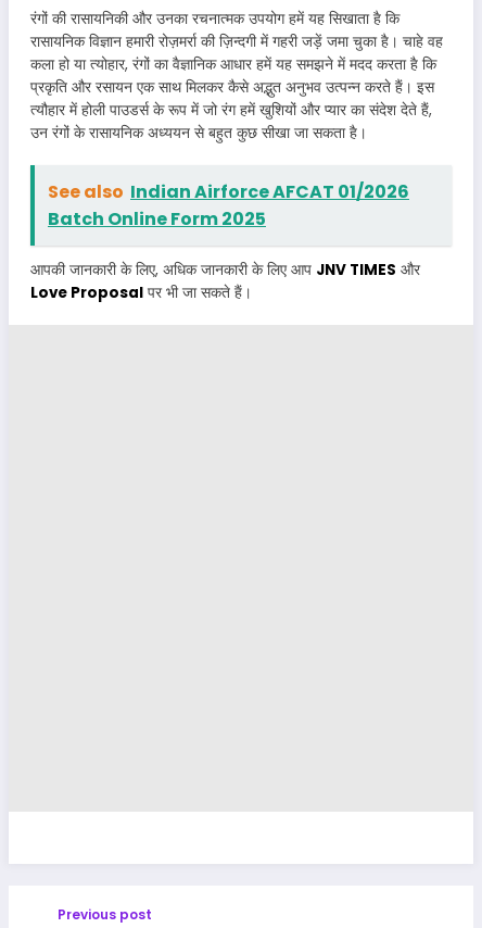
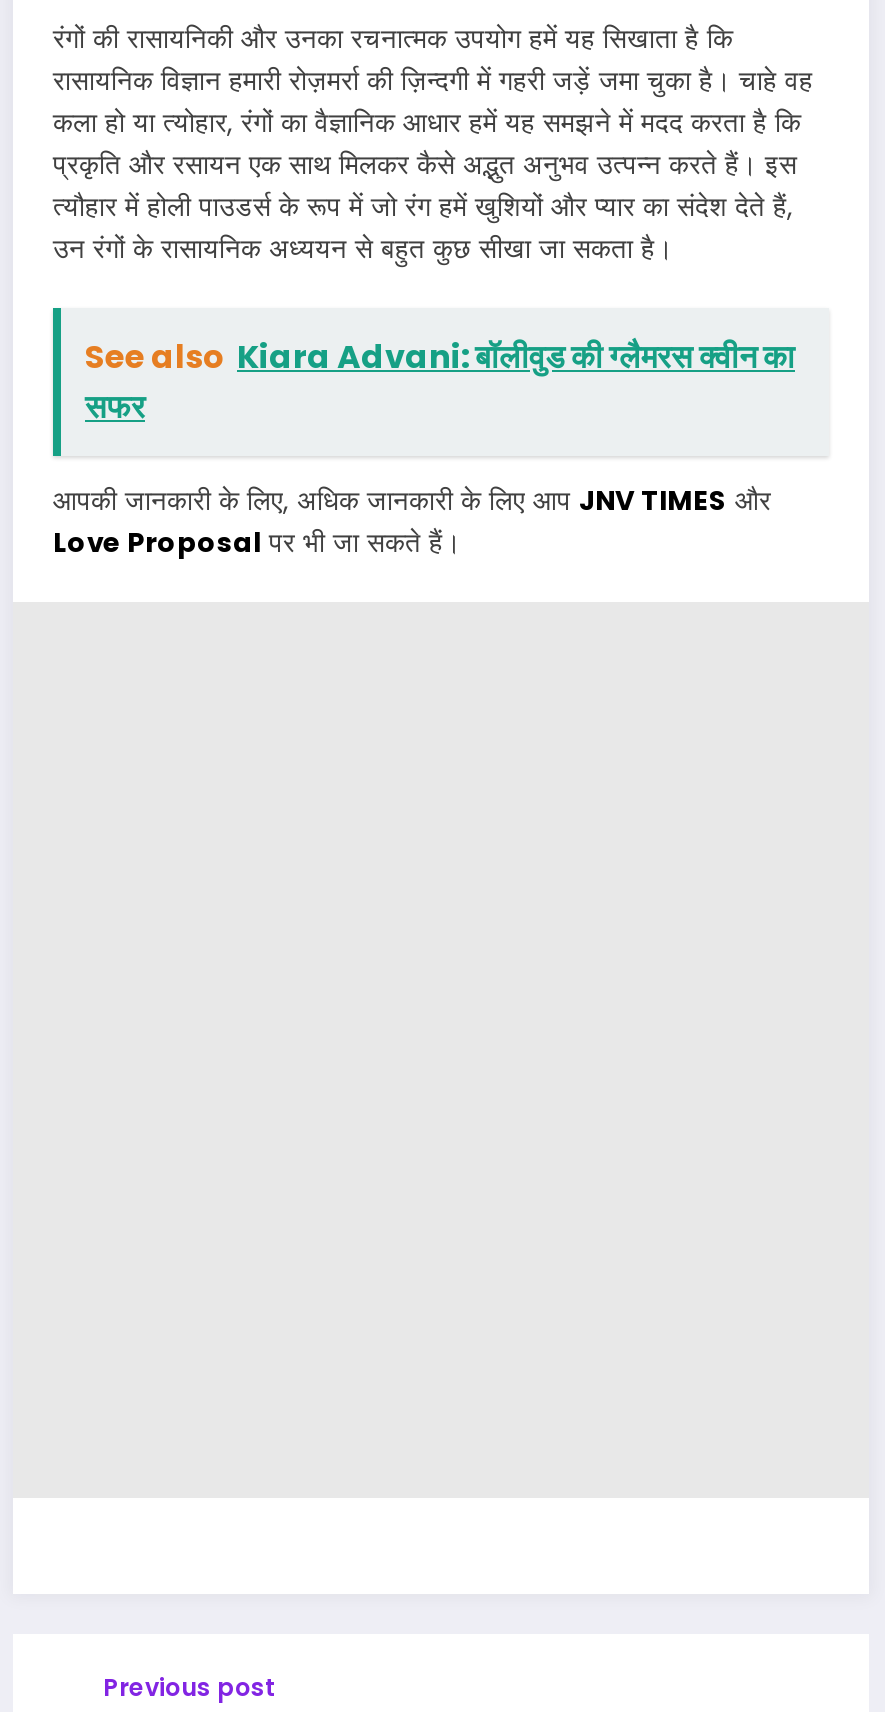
[48,180,409,232] See also Indian Airforce AFCAT 01/2026 | Batch Online Form 2025 -> [85,334,795,430] See also Kiara Advani: बॉलीवुड की ग्लैमरस क्वीन का | सफर

